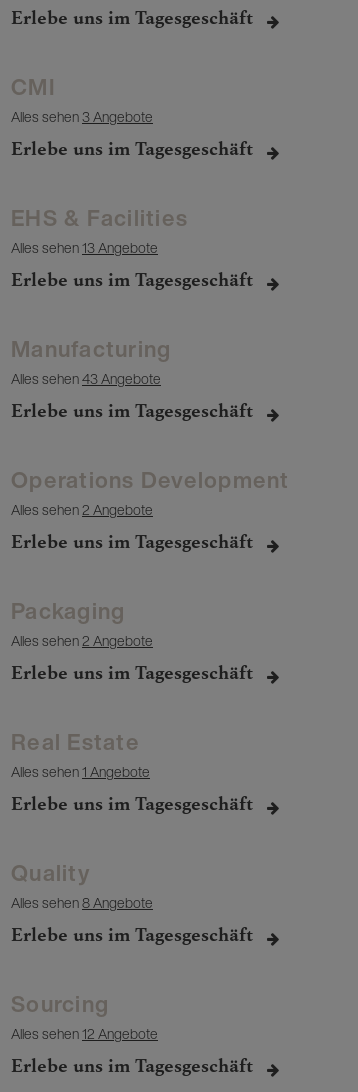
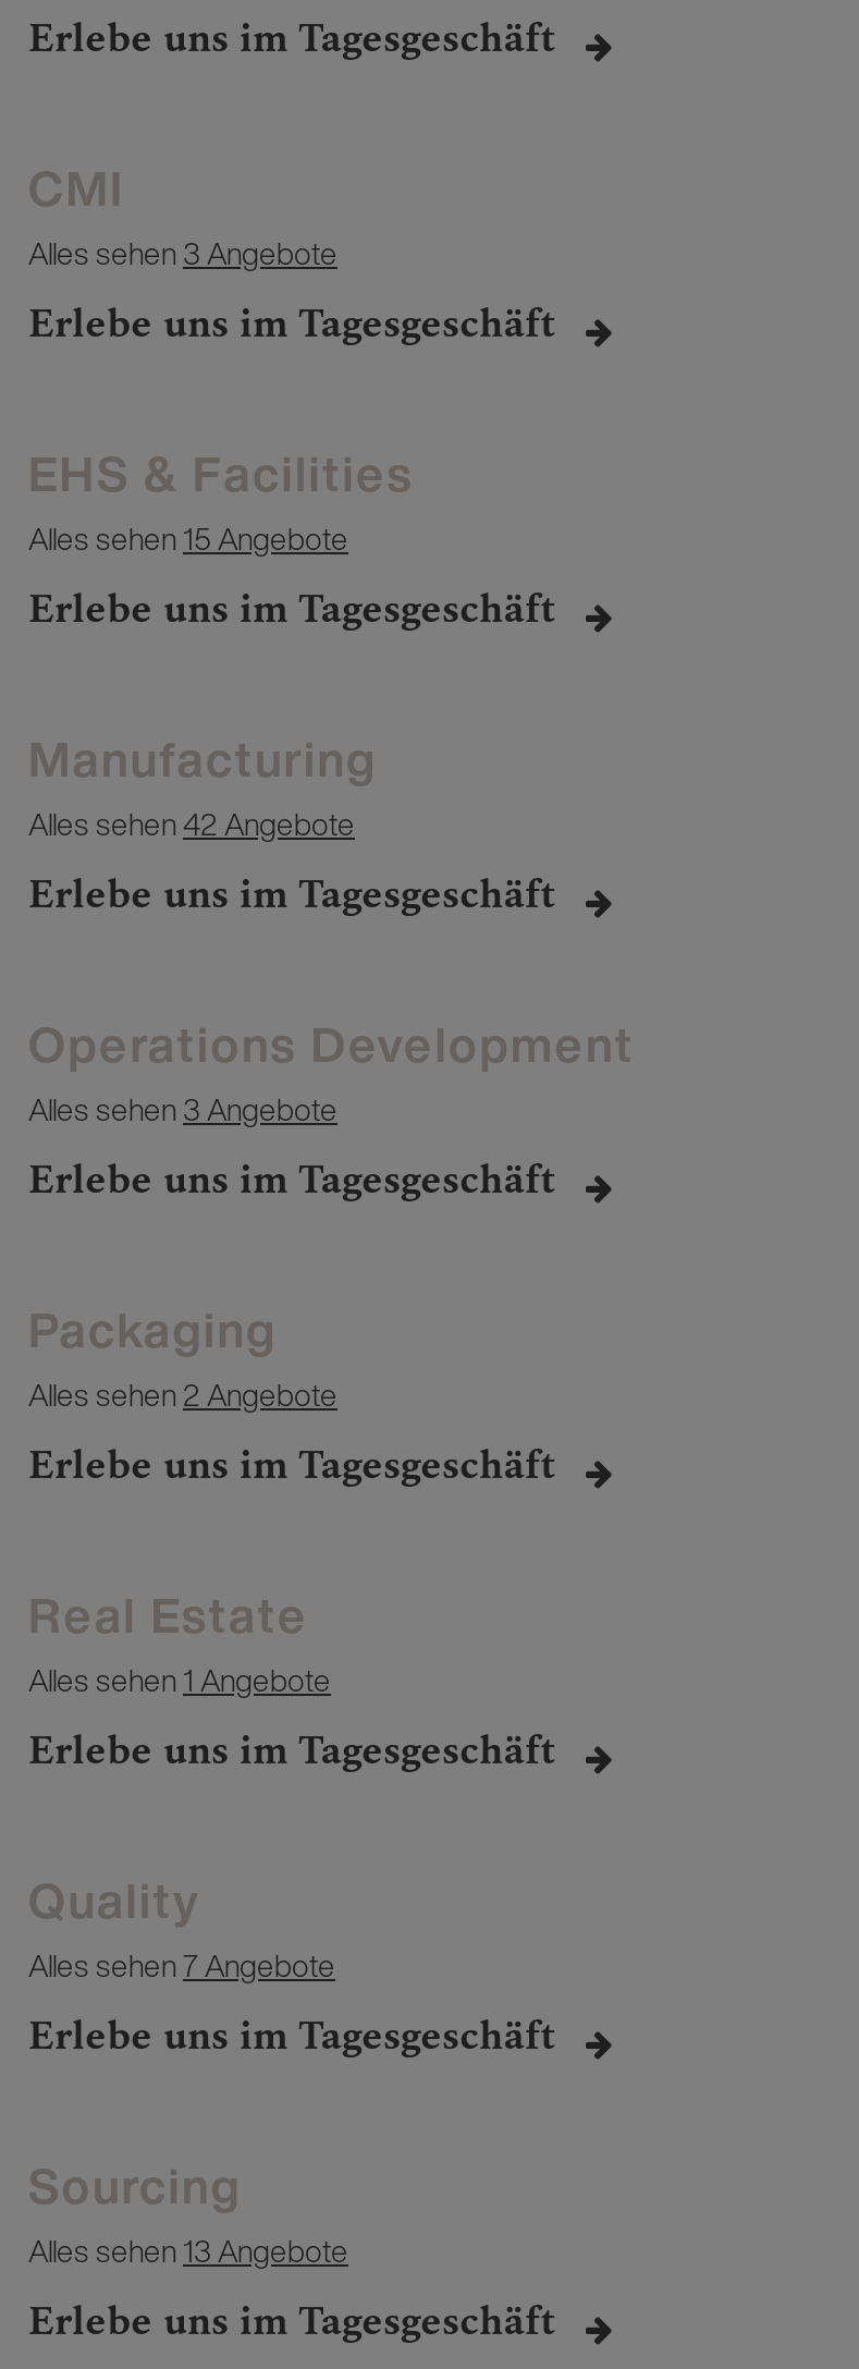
moved [11,237,158,258] -> [28,2227,348,2273]: Alles sehen 13 Angebote
none -> [28,515,348,561] Alles sehen 15 Angebote
[11,368,161,389] Alles sehen 43 Angebote -> [28,801,355,846] Alles sehen 42 Angebote
[11,499,153,520] Alles sehen 2 Angebote -> [28,1086,338,1132] Alles sehen 3 Angebote
[11,892,153,913] Alles sehen8 Angebote -> [28,1942,335,1988] Alles sehen7 Angebote
[11,1023,158,1044] Alles sehen 12 Angebote -> none

